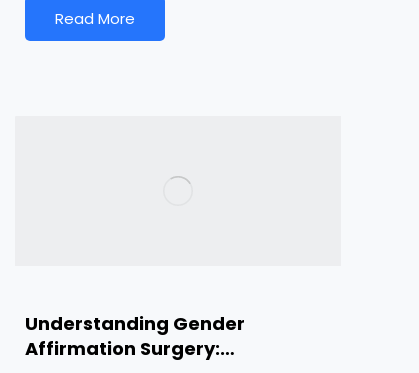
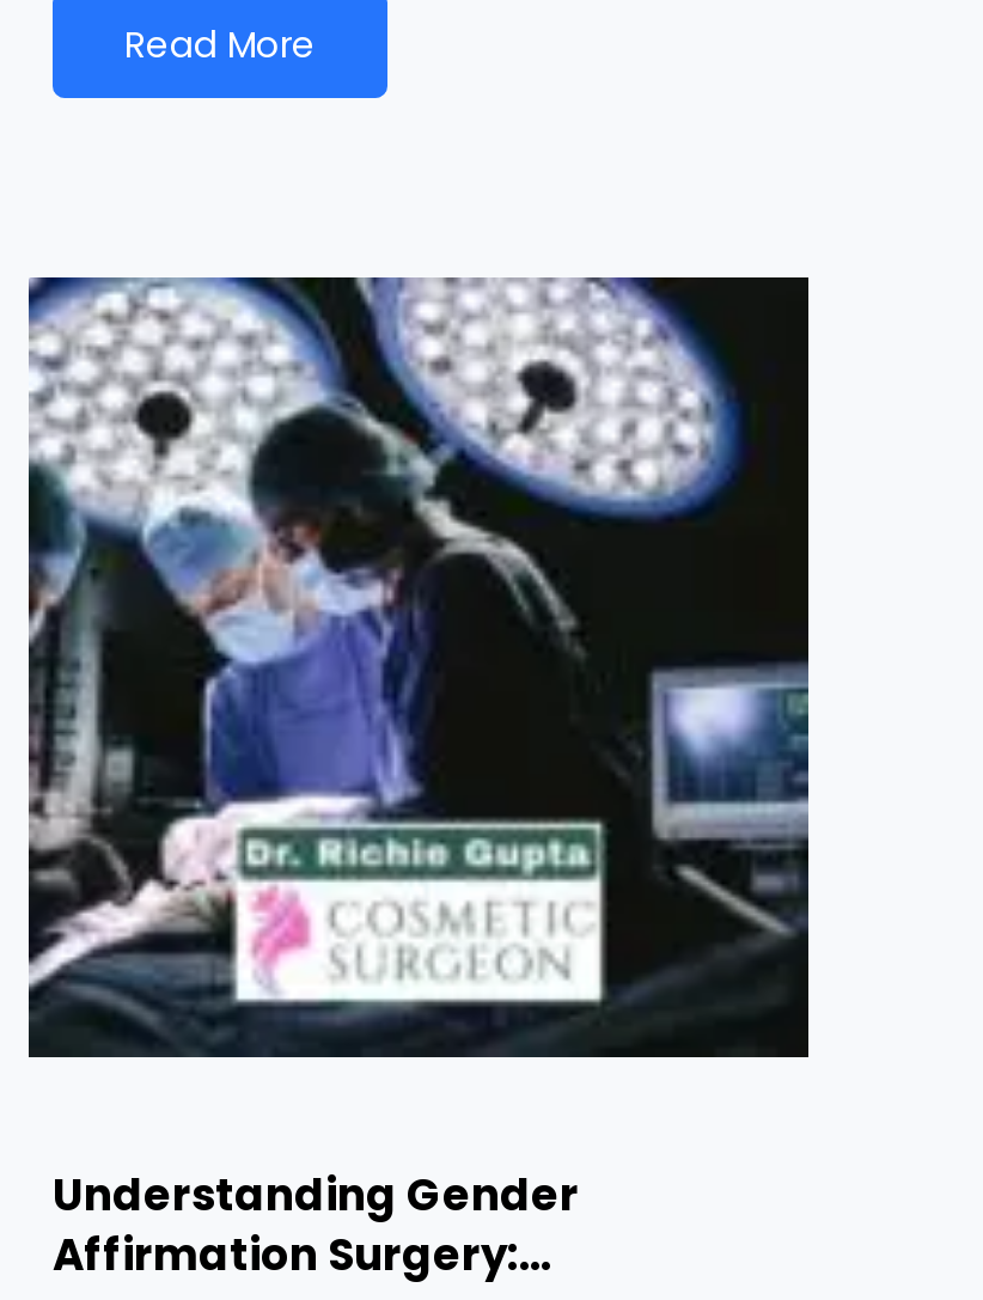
none -> [26,275,811,1060] [image]

